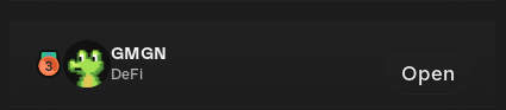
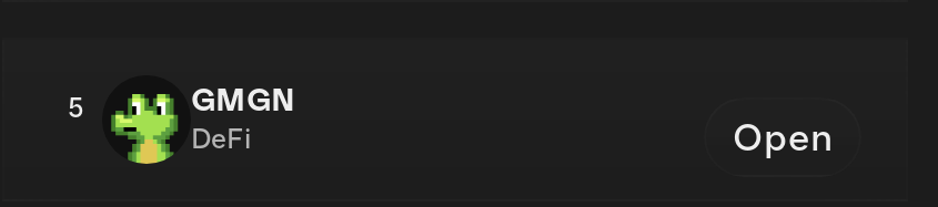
none -> [68,93,83,126] 5

